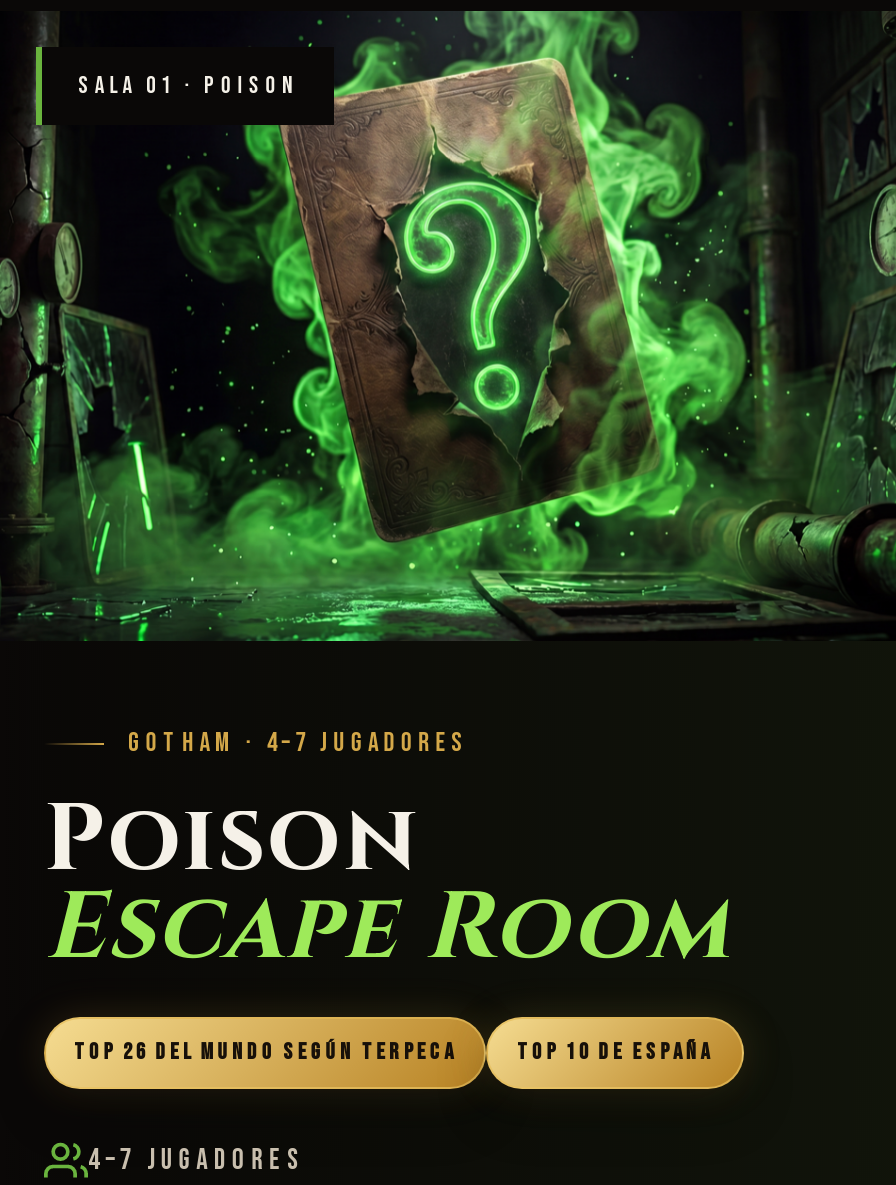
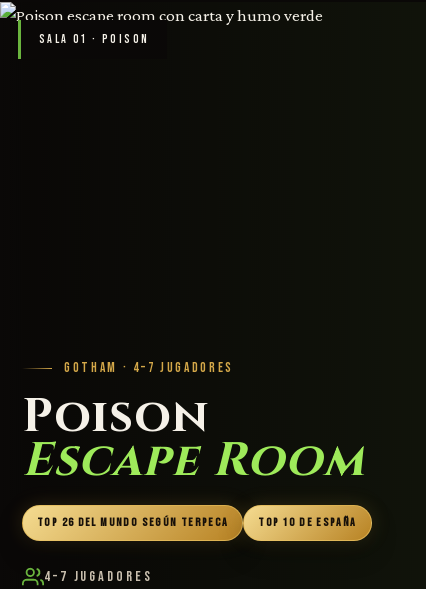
[6,9,890,643] [image] -> none

